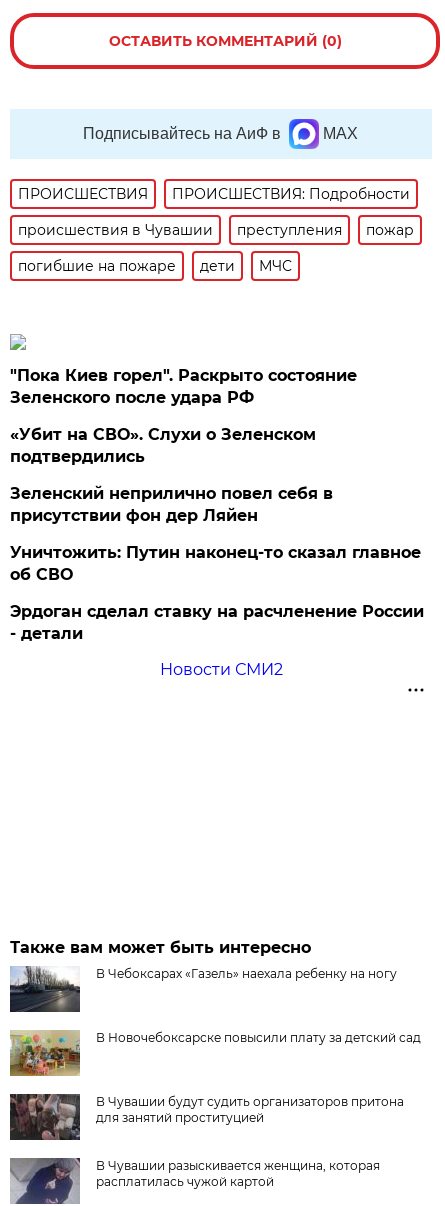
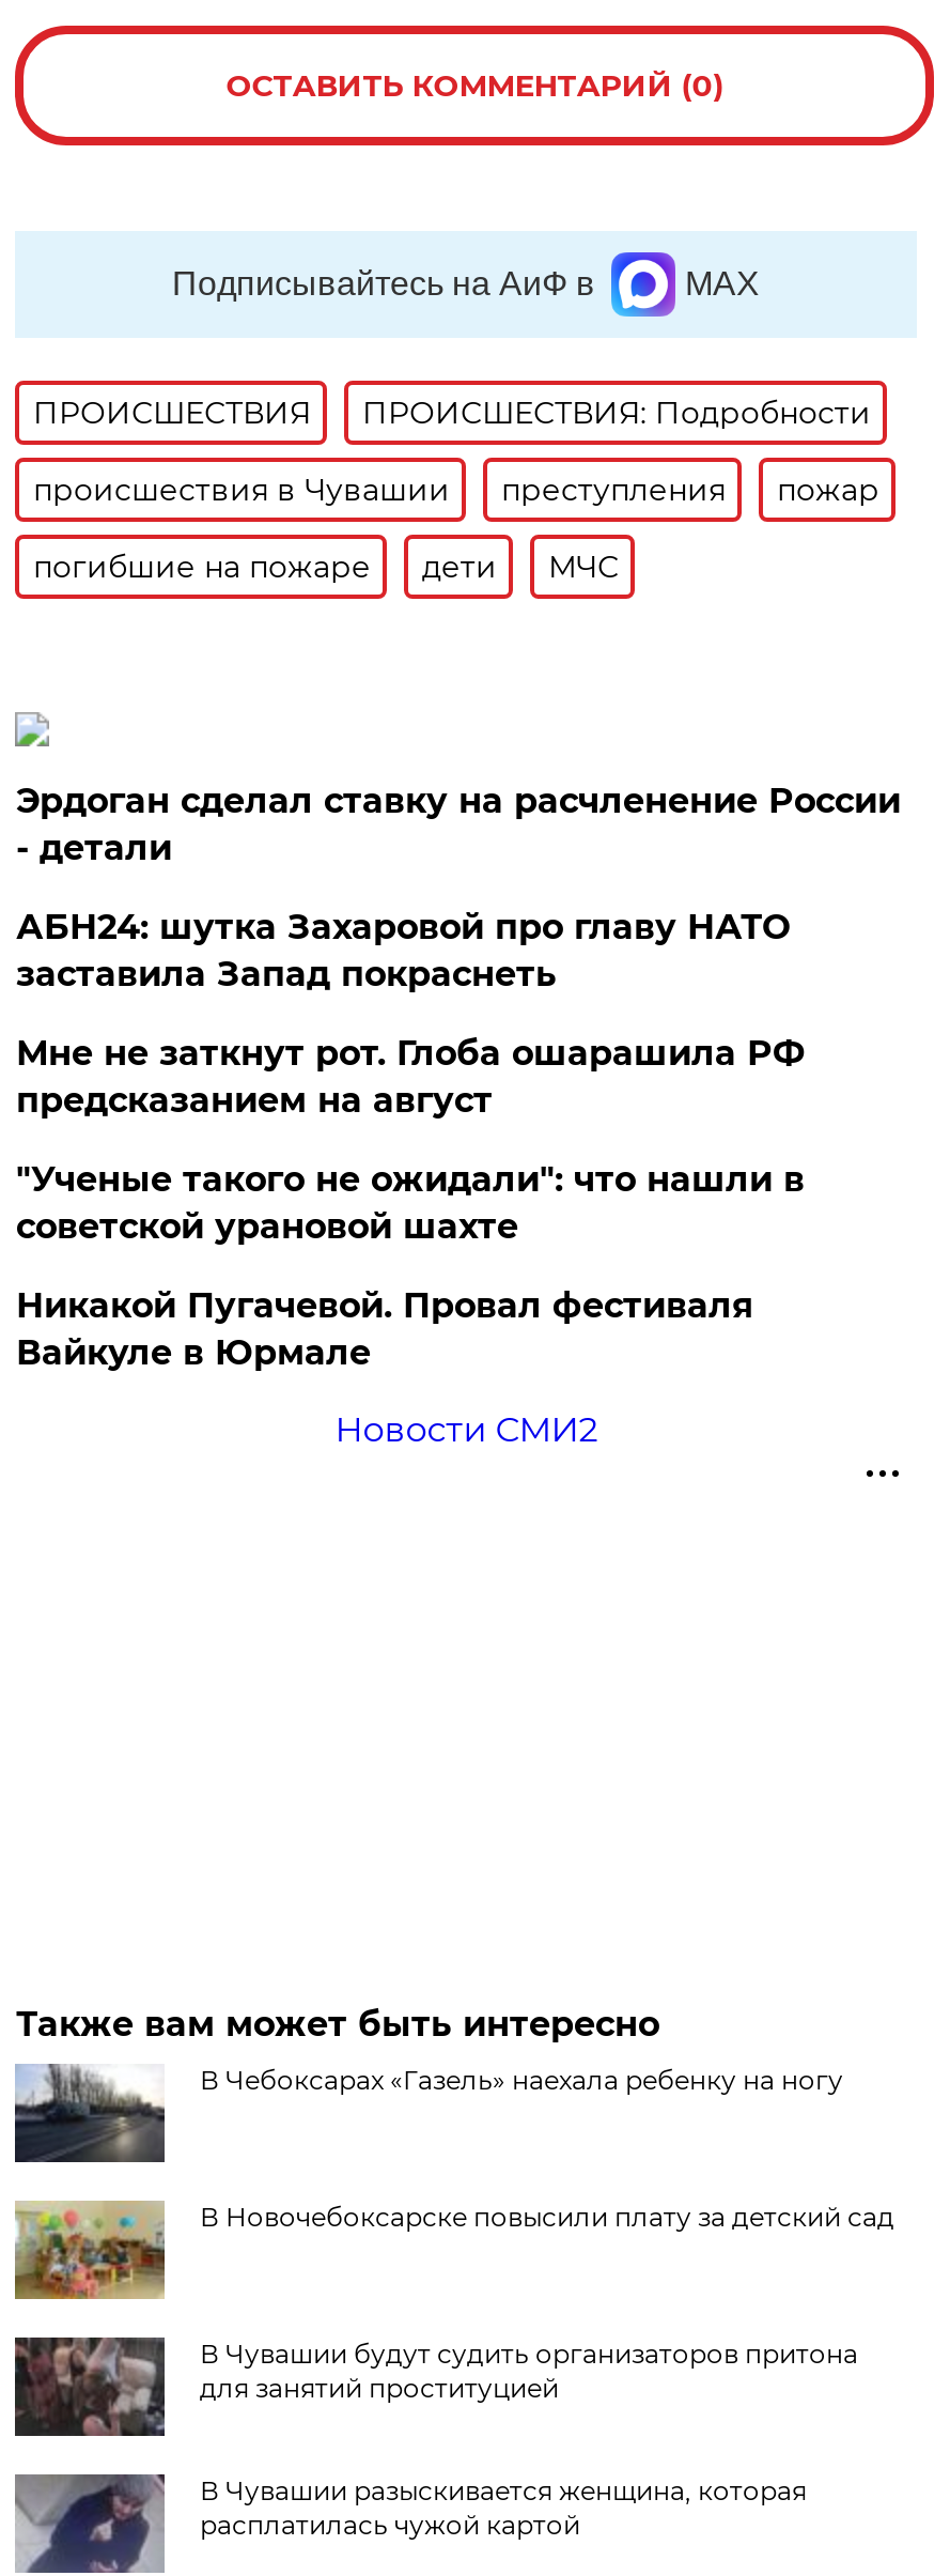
[10,366,421,584] "Пока Киев горел". Раскрыто состояние | Зеленского после удара РФ | «Убит на СВО». Слухи о Зеленском | подтвердились | Зеленский неприлично повел cебя в | присутствии фон дер Ляйен | Уничтожить: Путин наконец-то сказал главное | об СВО -> none
moved [10,602,424,643] -> [16,780,901,868]: Эрдоган сделал ставку на расчленение России | - детали
none -> [16,907,804,1373] АБН24: шутка Захаровой про главу НАТО | заставила Запад покраснеть | Мне не заткнут рот. Глоба ошарашила РФ | предсказанием на август | "Ученые такого не ожидали": что нашли в | советской урановой шахте | Никакой Пугачевой. Провал фестиваля | Вайкуле в Юрмале

